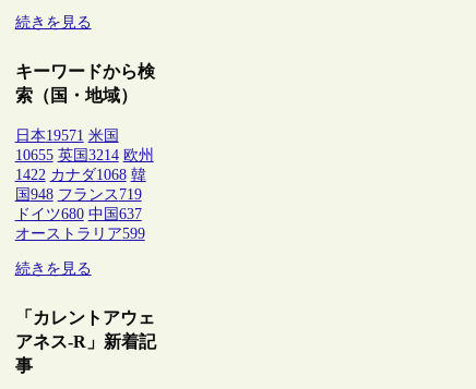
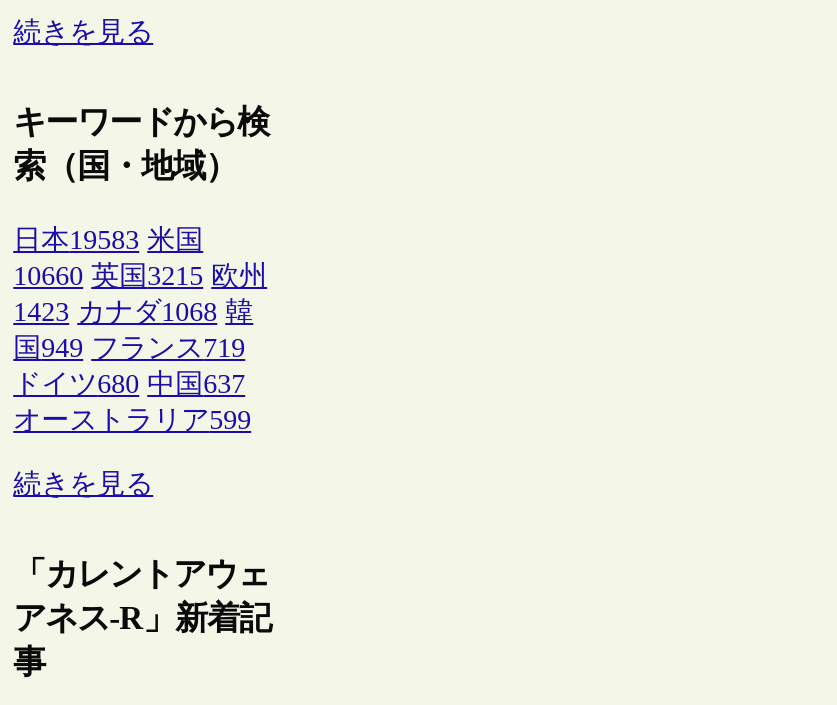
[15,127,119,144] 日本19571 米国 -> [13,225,203,255] 日本19583 米国
[15,147,153,163] 10655 英国3214 欧州 -> [13,261,267,291] 10660 英国3215 欧州
[15,166,146,183] 1422 カナダ1068 韓 -> [13,297,253,327] 1423 カナダ1068 韓
[15,186,141,202] 国948 フランス719 -> [13,333,245,363] 国949 フランス719

